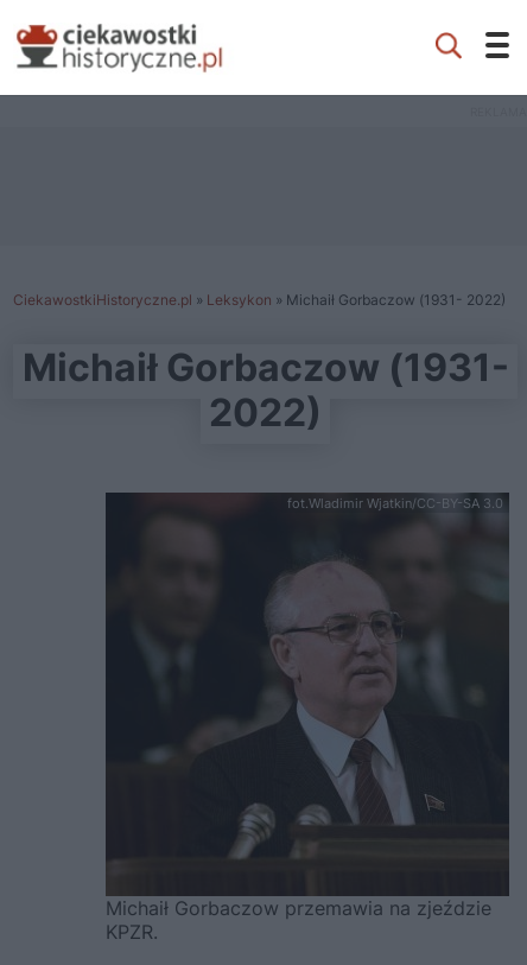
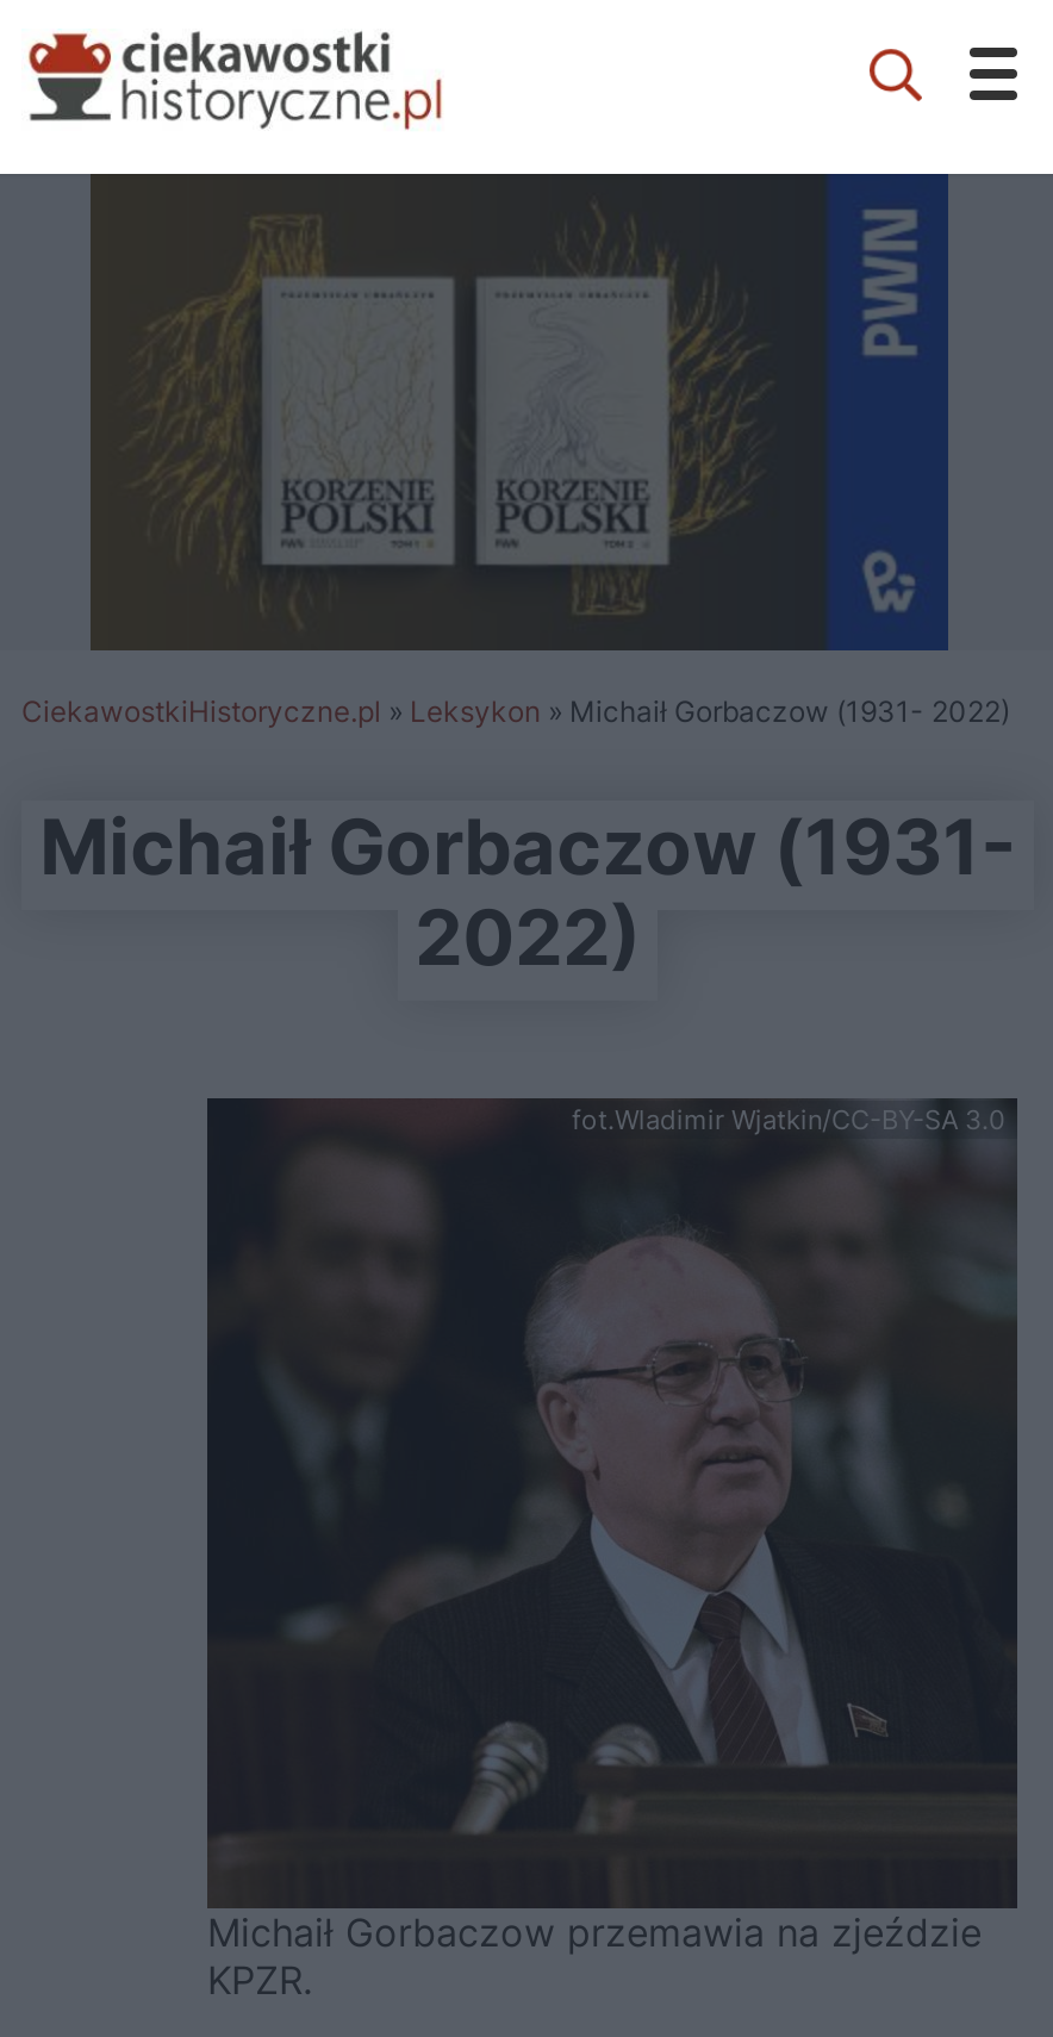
none -> [91,176,948,650] [image]

